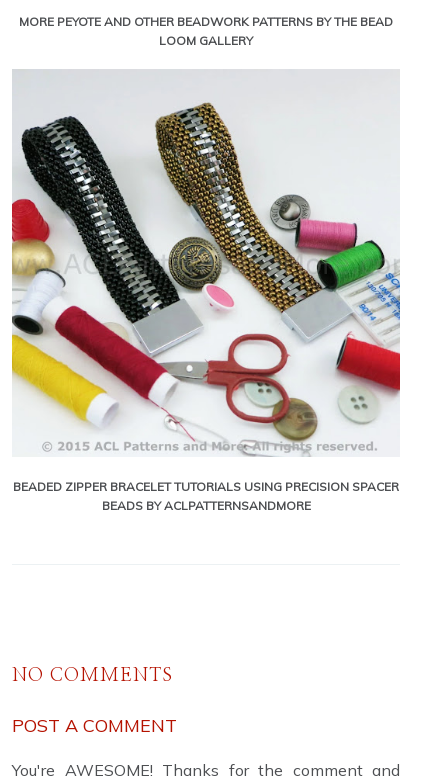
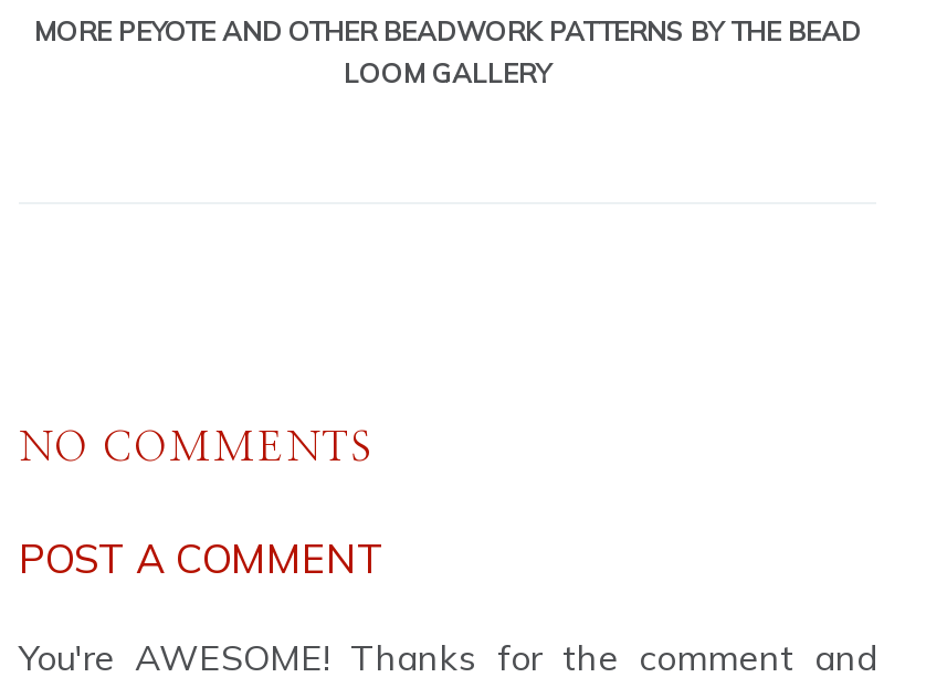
[11,69,401,513] [image] | BEADED ZIPPER BRACELET TUTORIALS USING PRECISION SPACER | BEADS BY ACLPATTERNSANDMORE -> none

